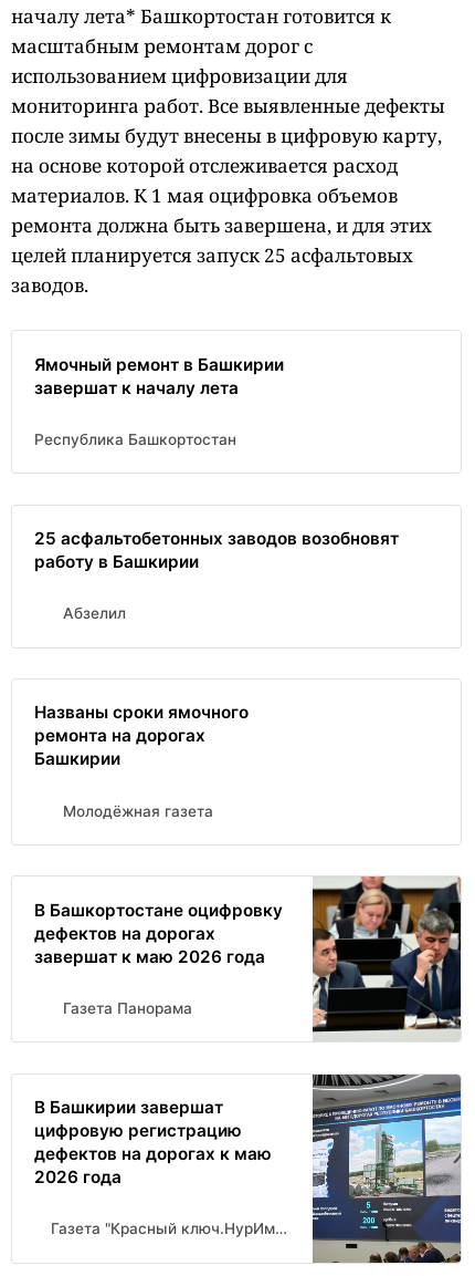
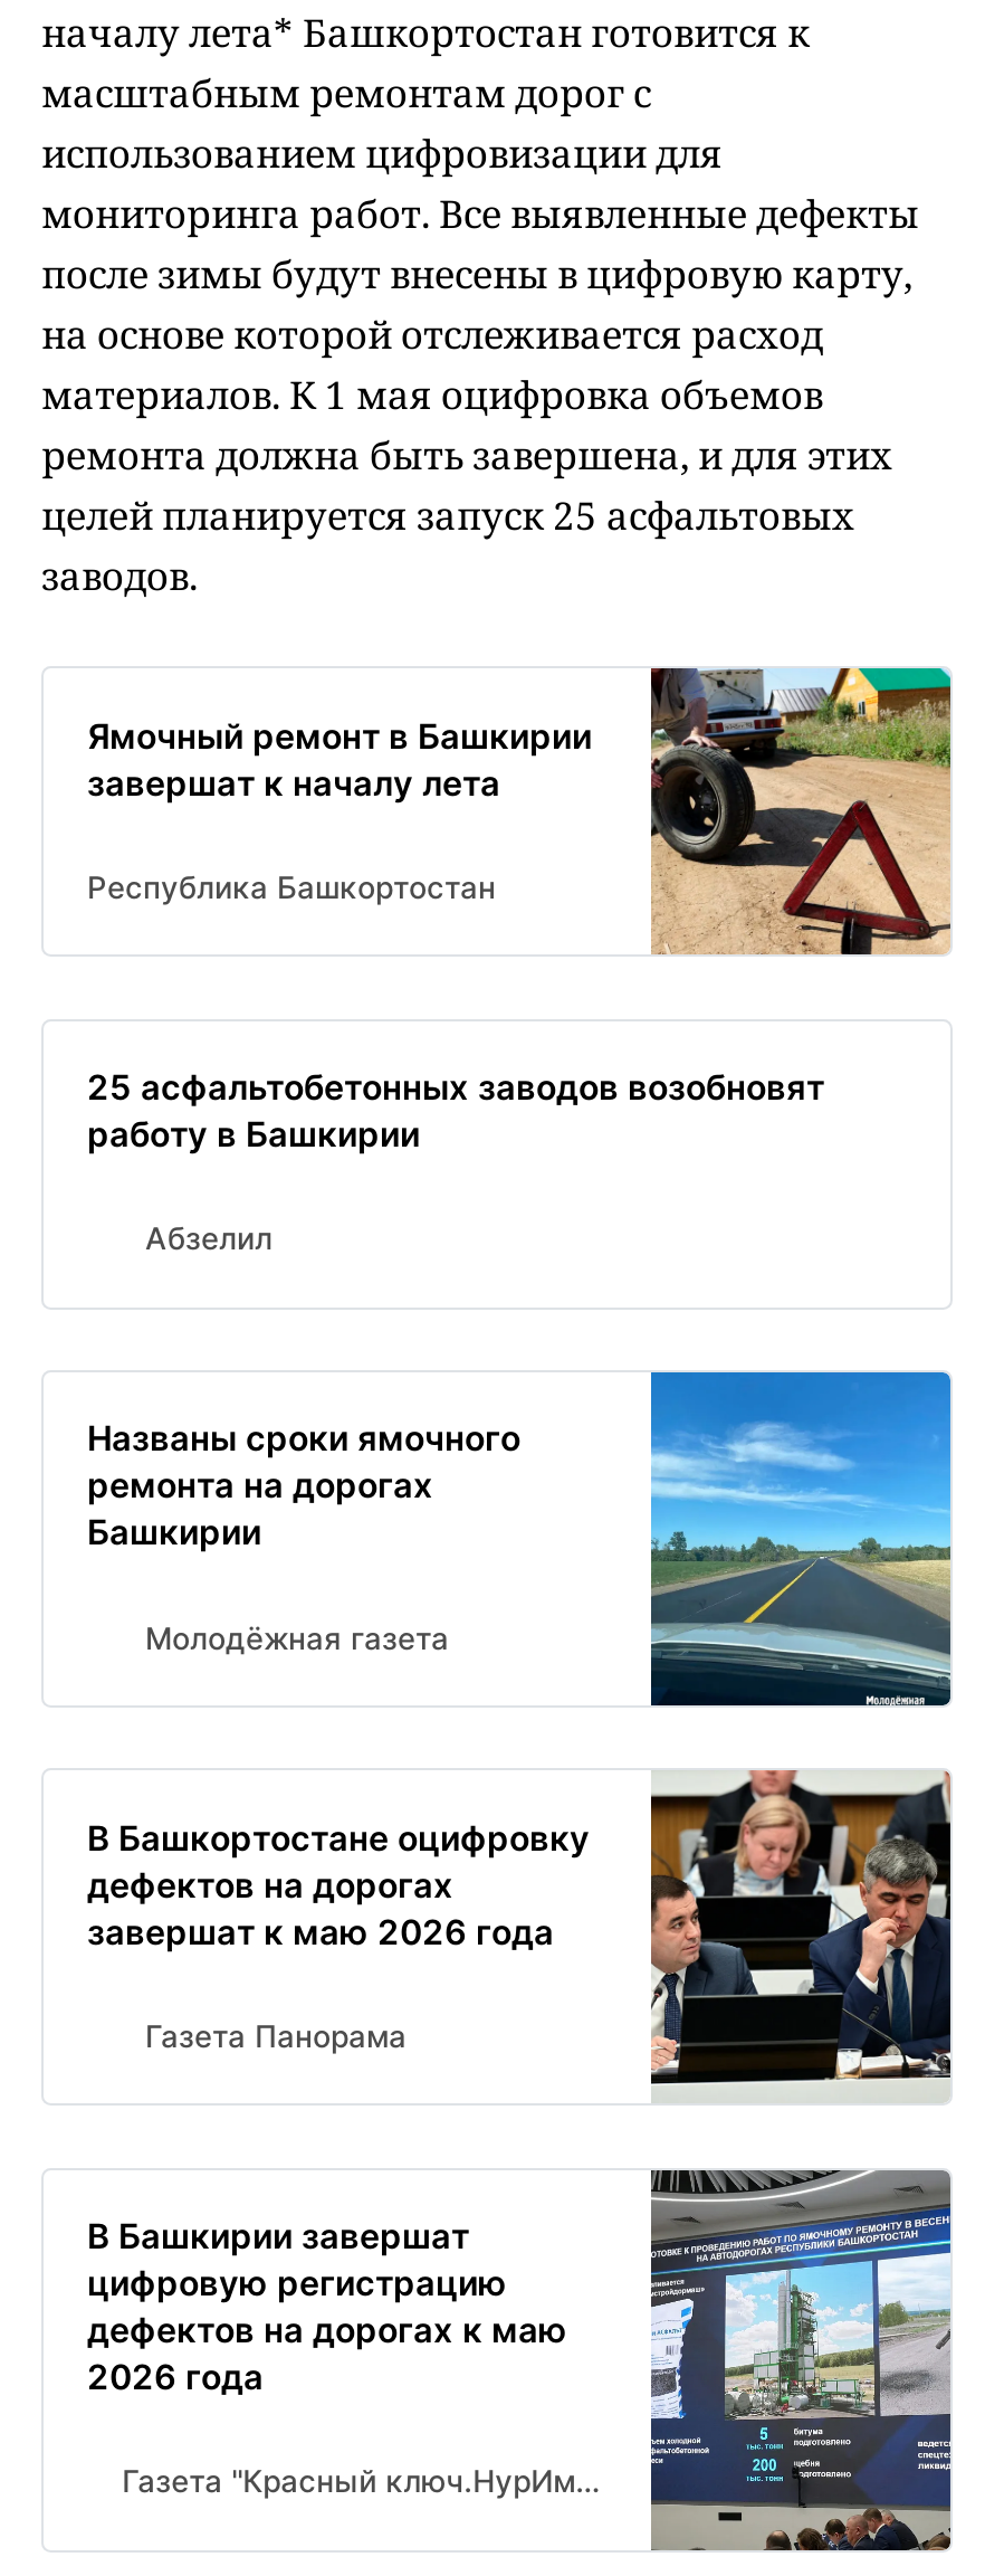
none -> [649,666,953,957] [image]
none -> [649,1370,953,1708] [image]

